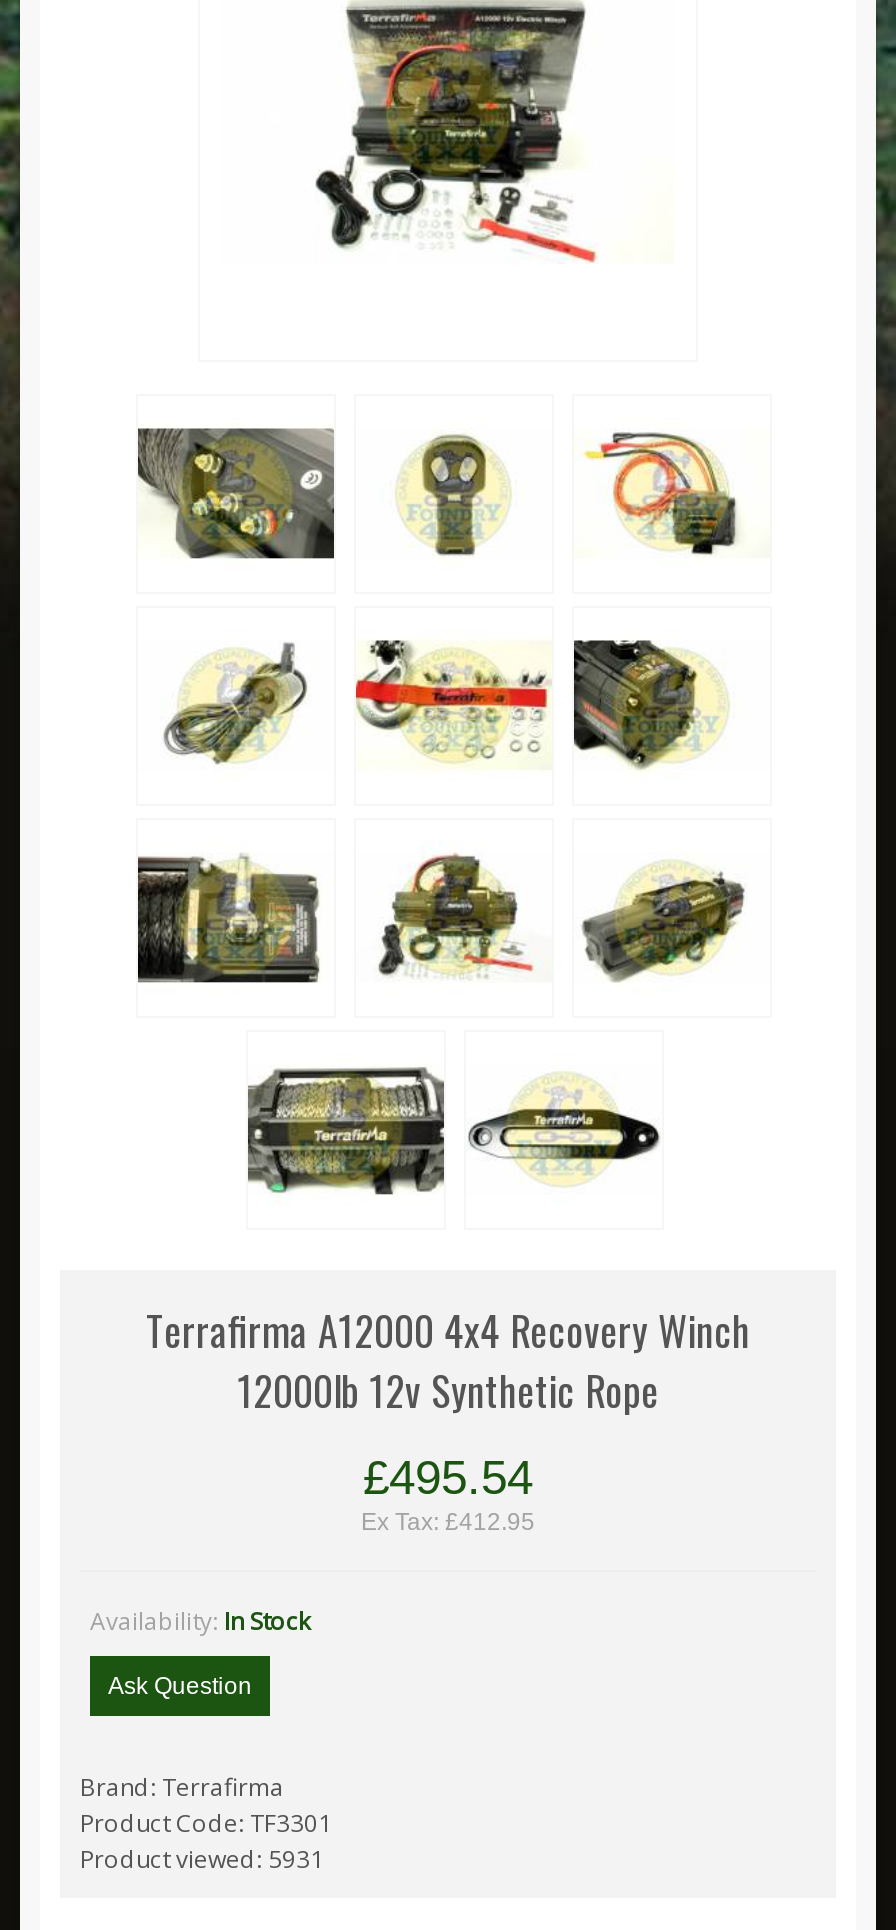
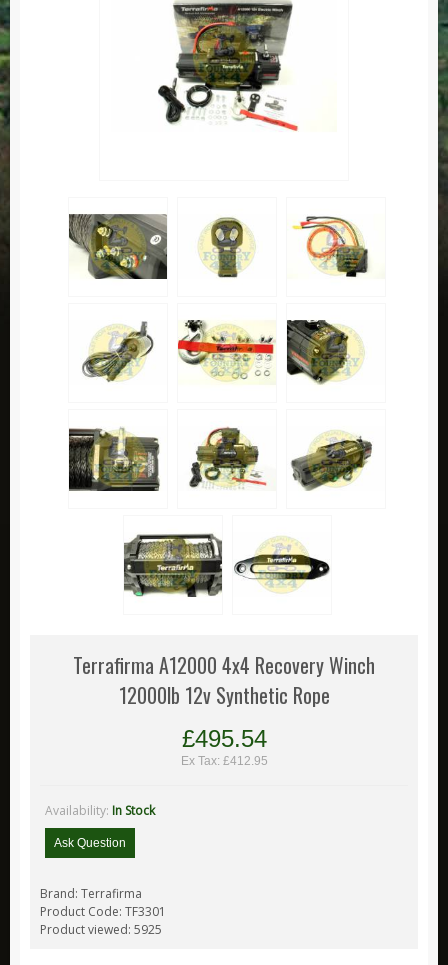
[80,1841,324,1875] Product viewed: 5931 -> [40,921,162,938] Product viewed: 5925

